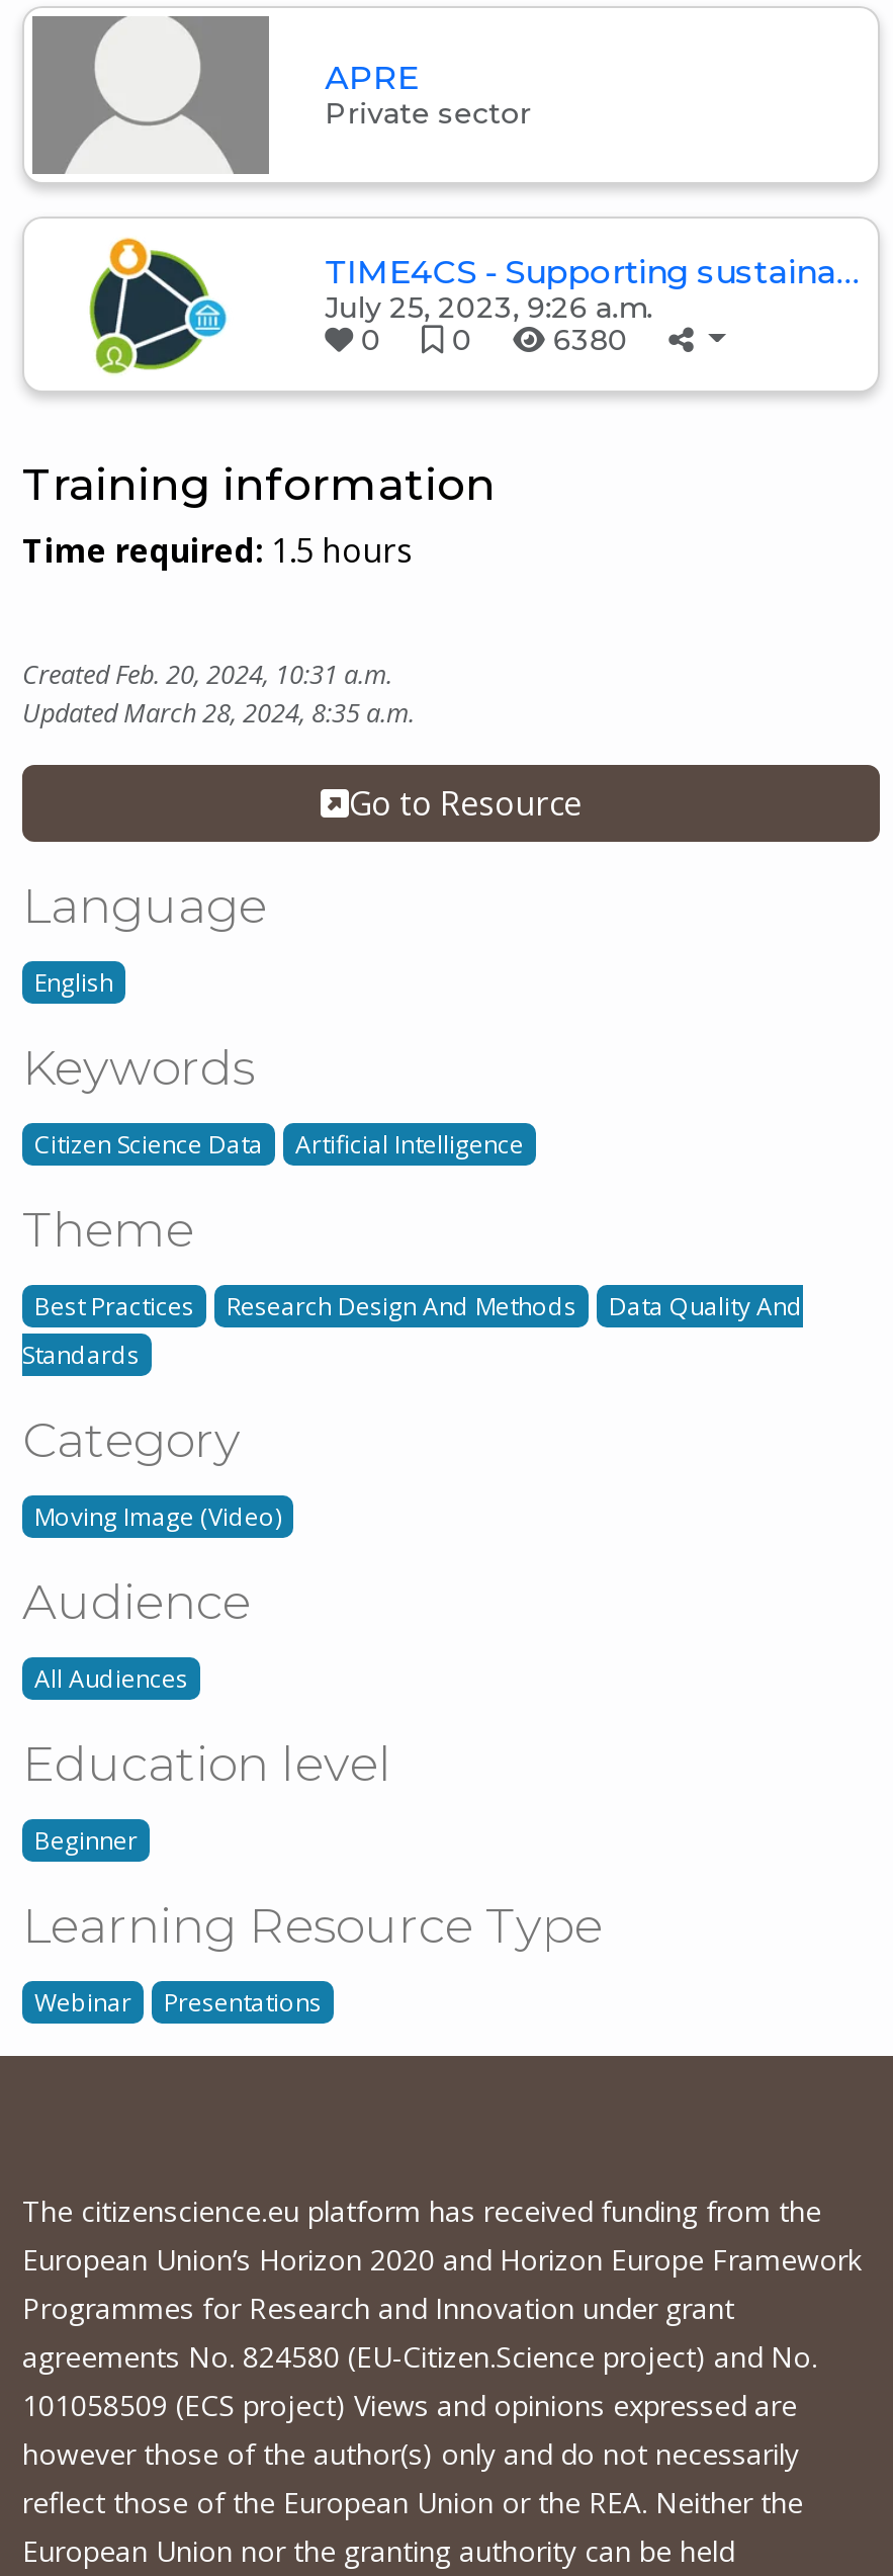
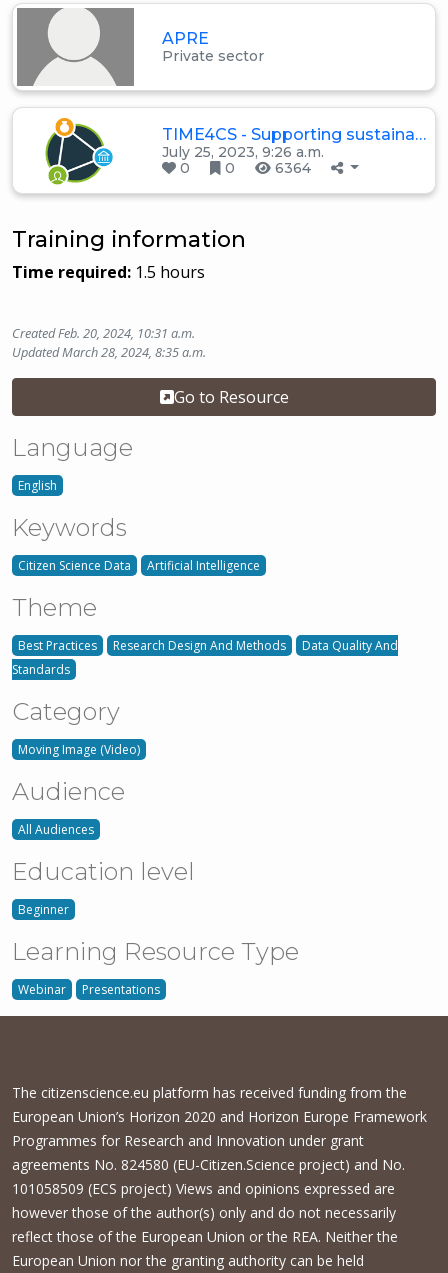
[546,321,637,358] 6380 -> [271,159,315,177] 6364

